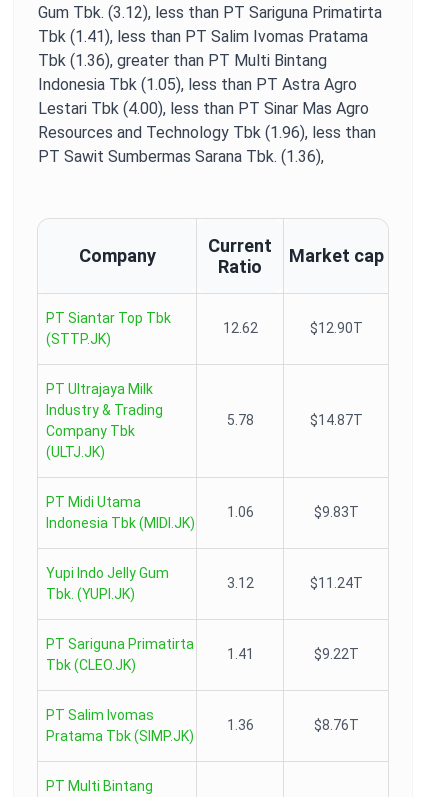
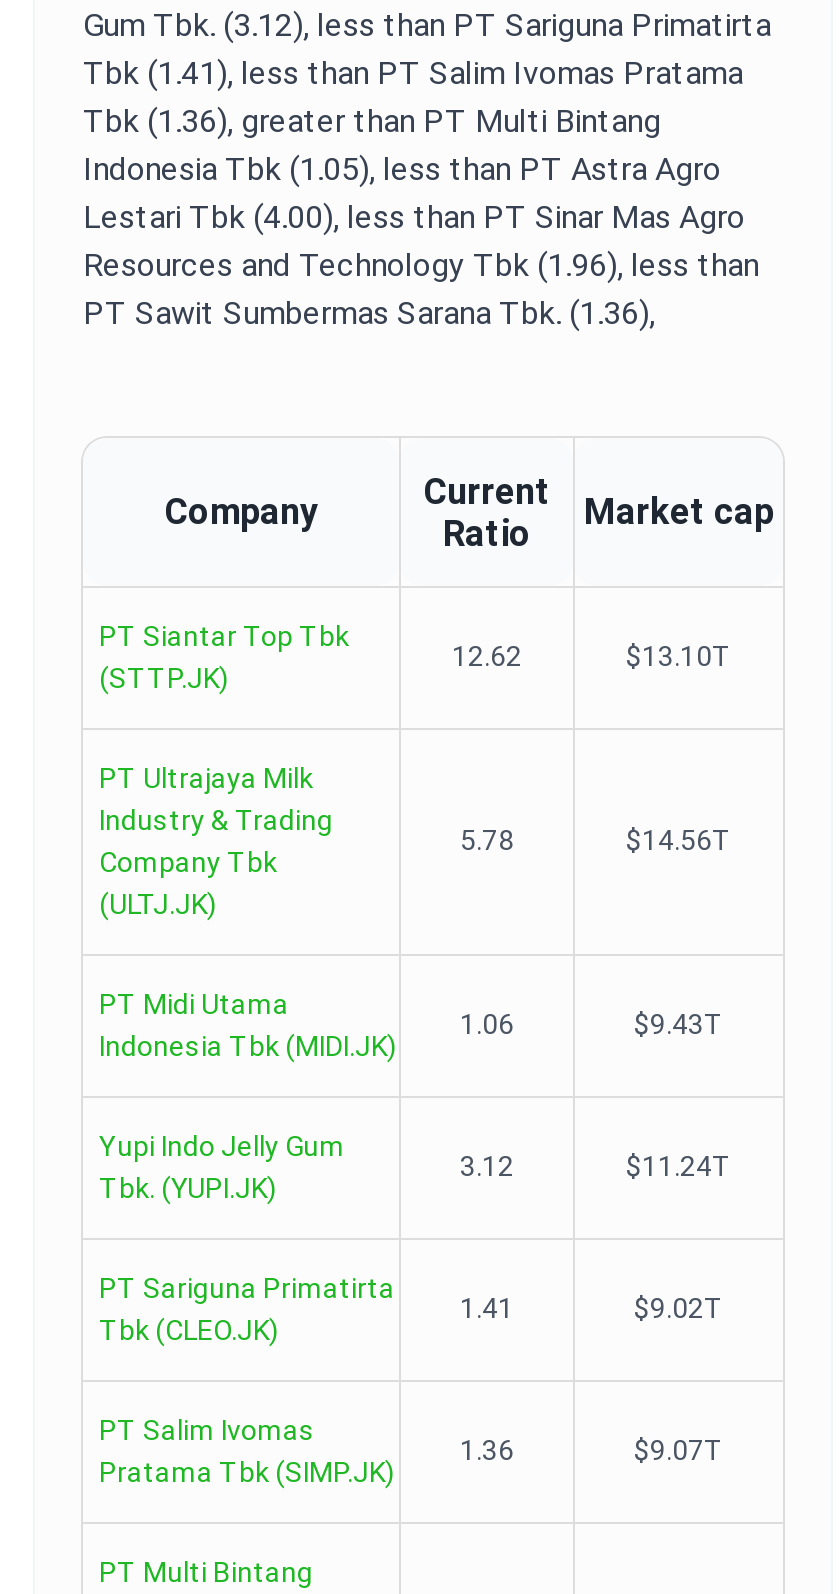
[309,320,362,336] $12.90T -> [626,640,732,672] $13.10T
[309,412,362,428] $14.87T -> [626,824,732,856] $14.56T
[313,504,358,520] $9.83T -> [634,1008,724,1040] $9.43T
[313,646,358,662] $9.22T -> [634,1292,724,1324] $9.02T
[313,717,358,733] $8.76T -> [634,1434,724,1466] $9.07T

